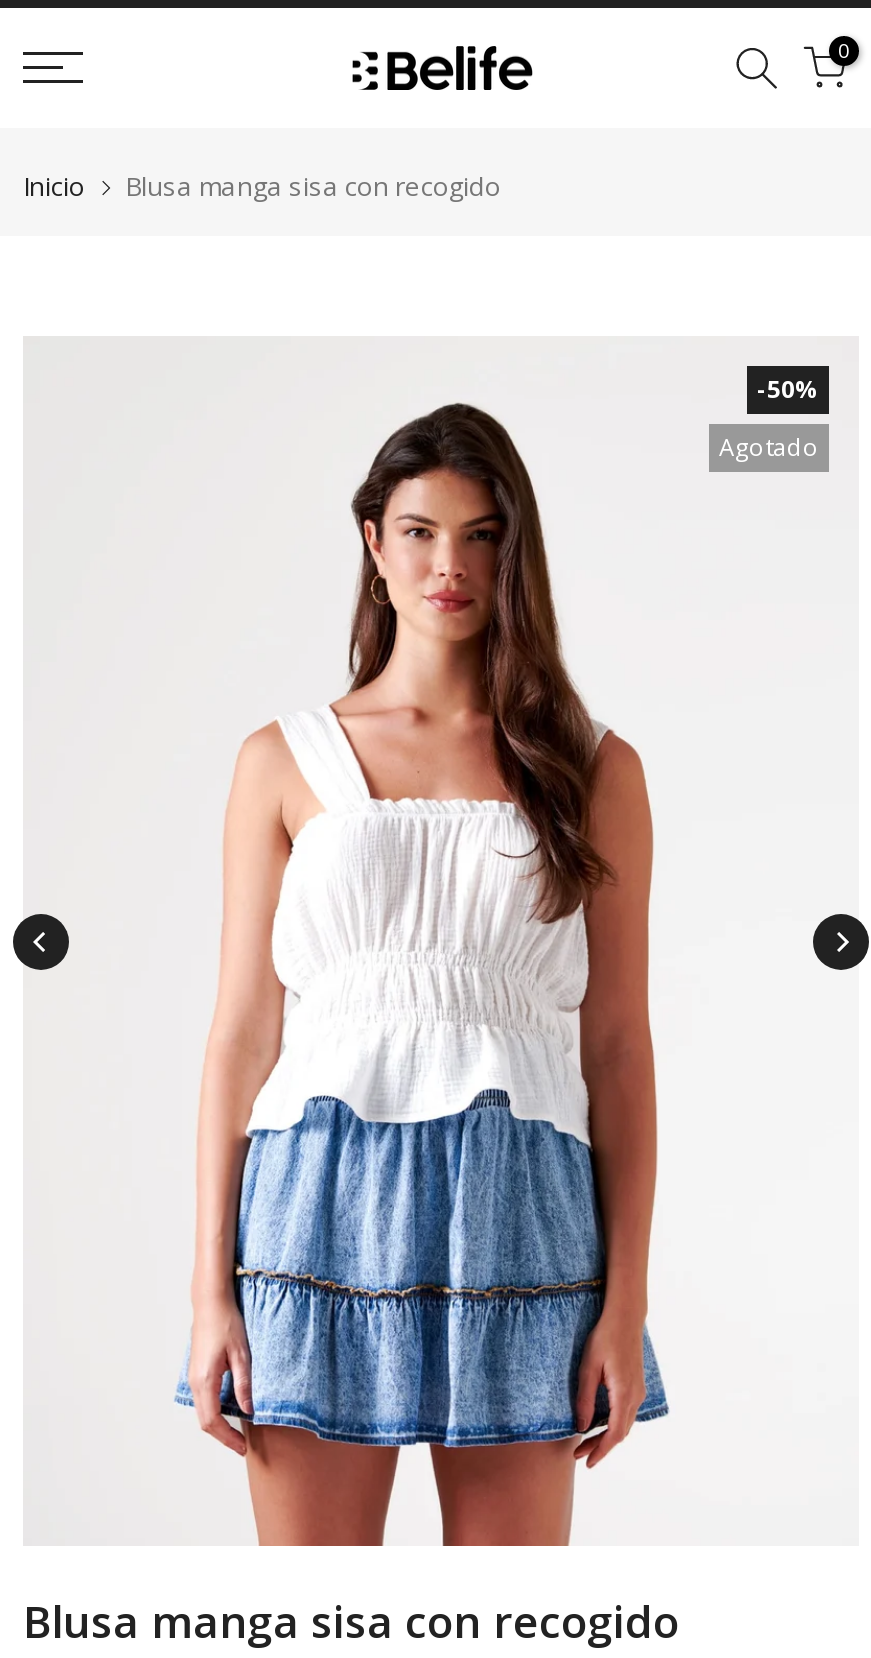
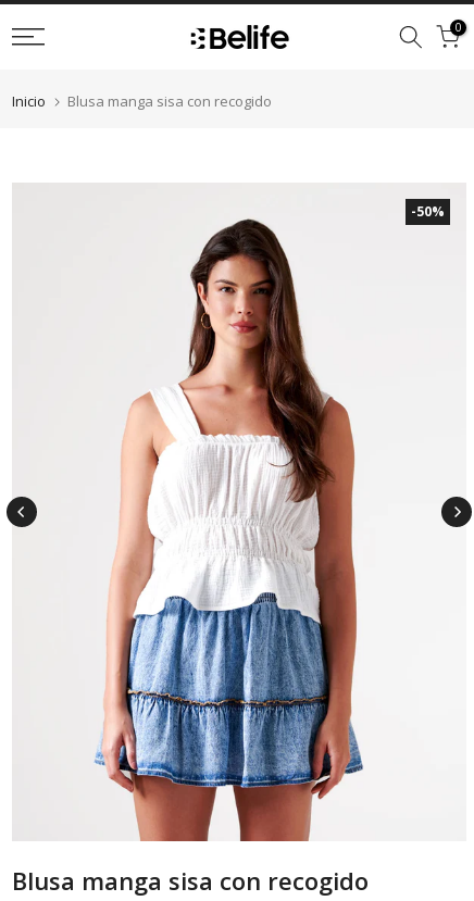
[719,430,819,464] Agotado -> none

